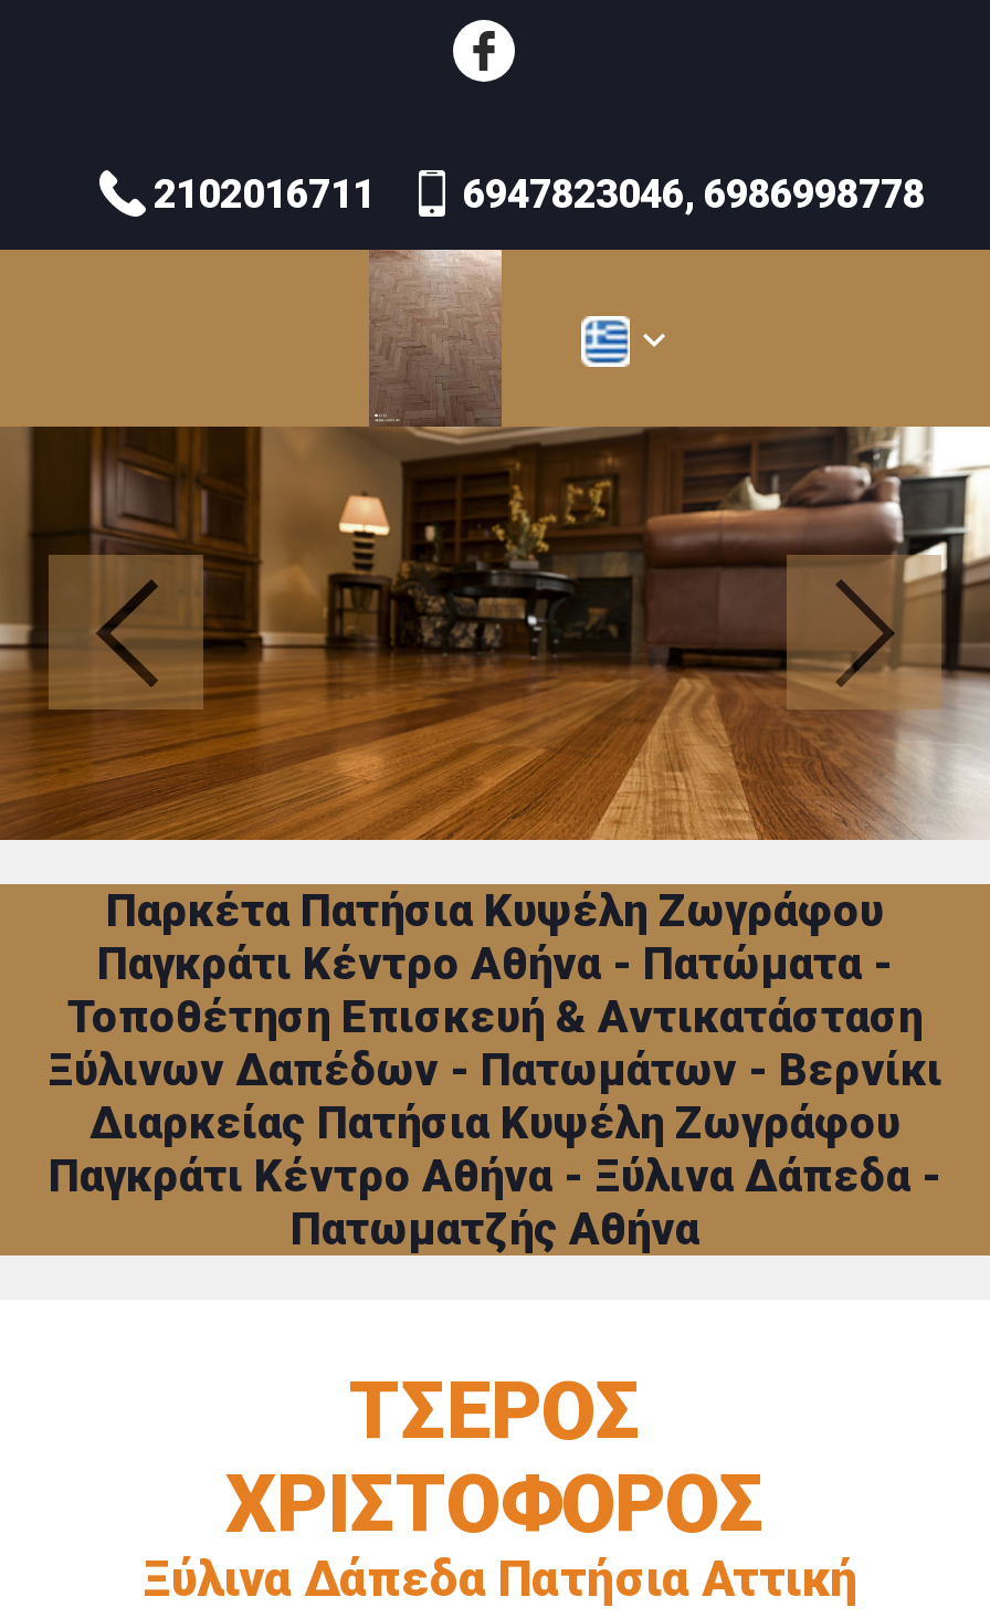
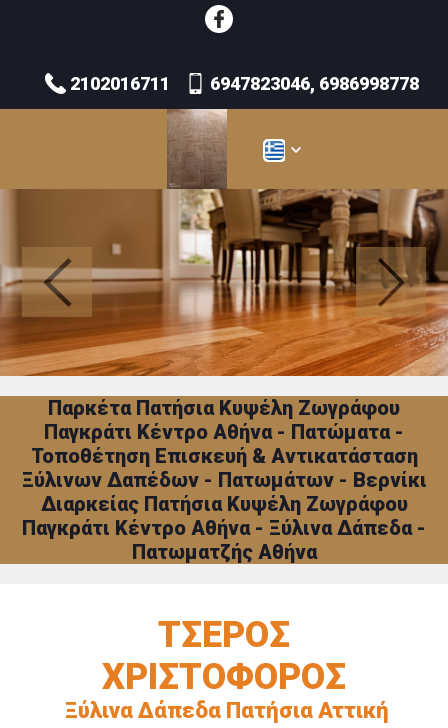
[7,424,983,842] [image] -> [3,189,445,377] [image]

